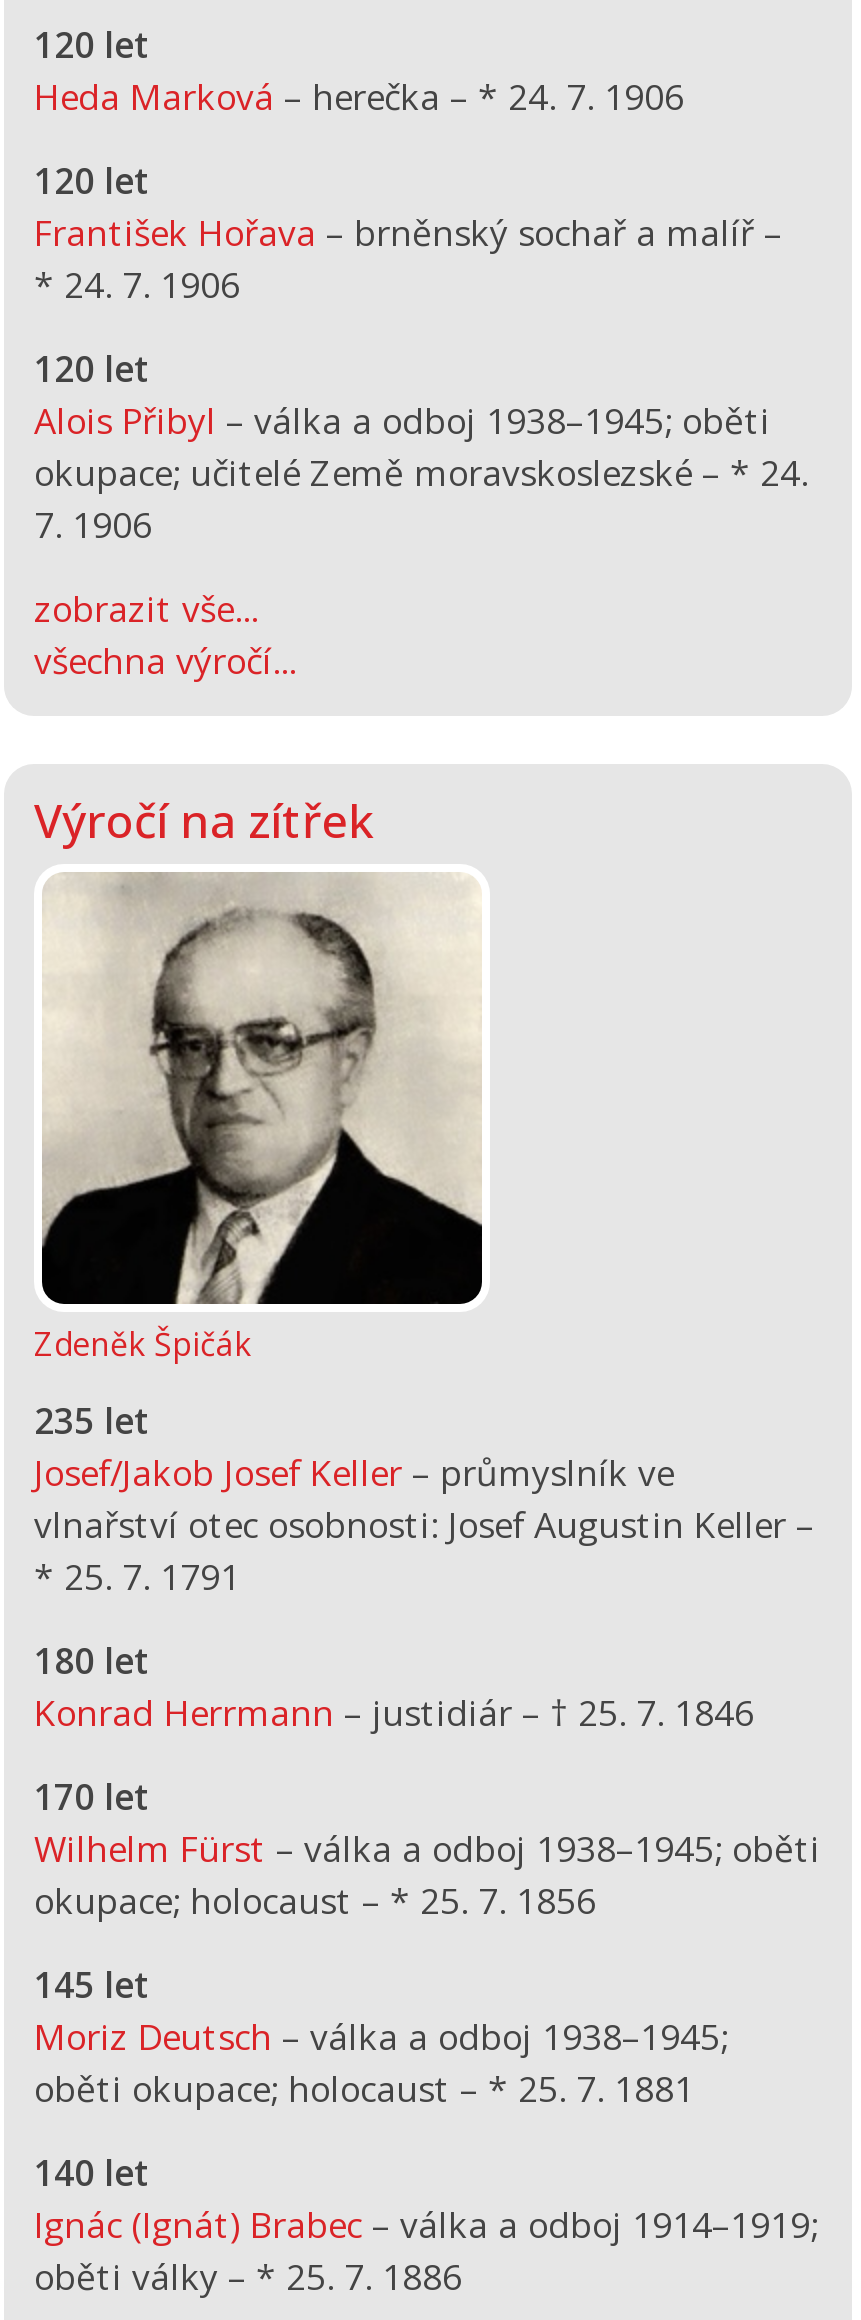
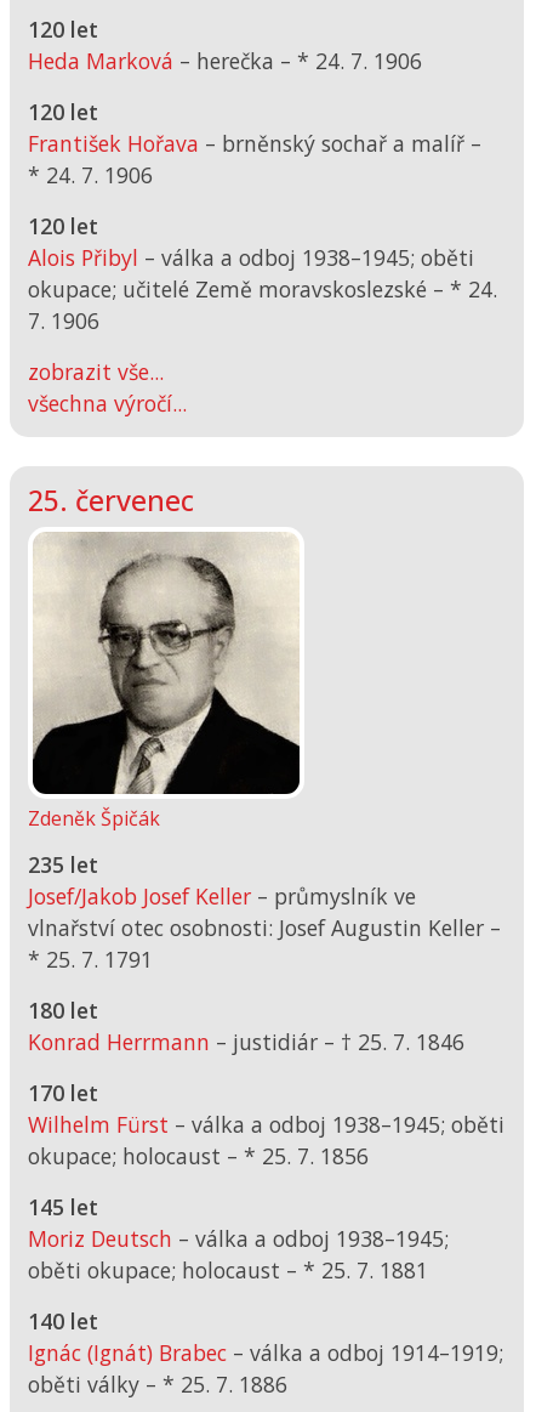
[34,789,374,853] Výročí na zítřek -> [28,481,194,520] 25. červenec

